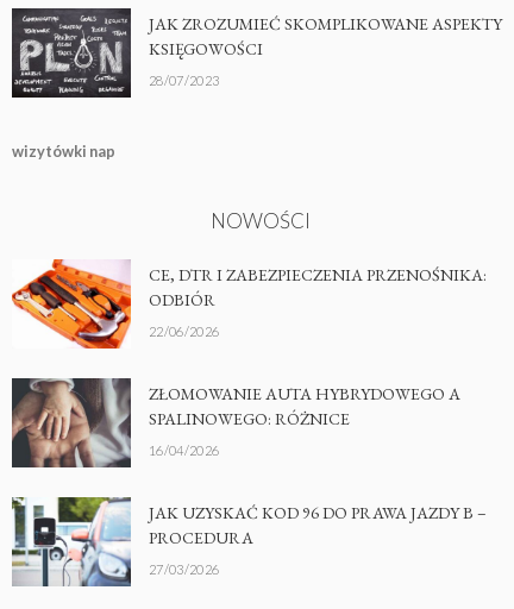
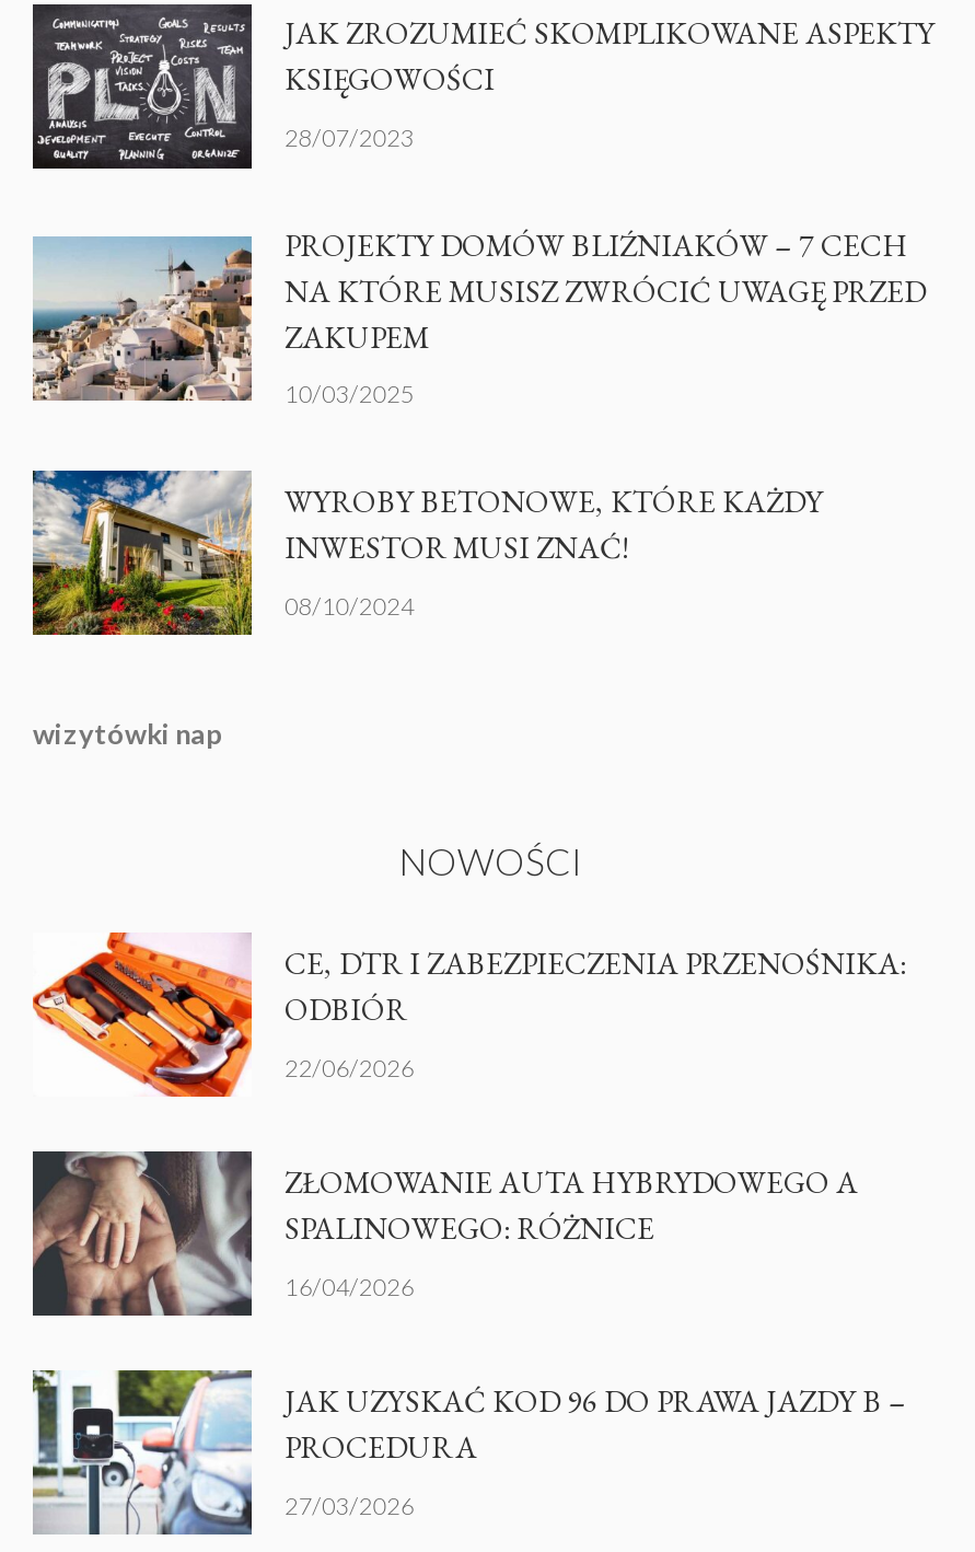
none -> [31,224,926,619] [image] | PROJEKTY DOMÓW BLIŹNIAKÓW – 7 CECH | NA KTÓRE MUSISZ ZWRÓCIĆ UWAGĘ PRZED | ZAKUPEM | 10/03/2025 | WYROBY BETONOWE, KTÓRE KAŻDY | INWESTOR MUSI ZNAĆ! | 08/10/2024
none -> [31,468,254,637] [image]

